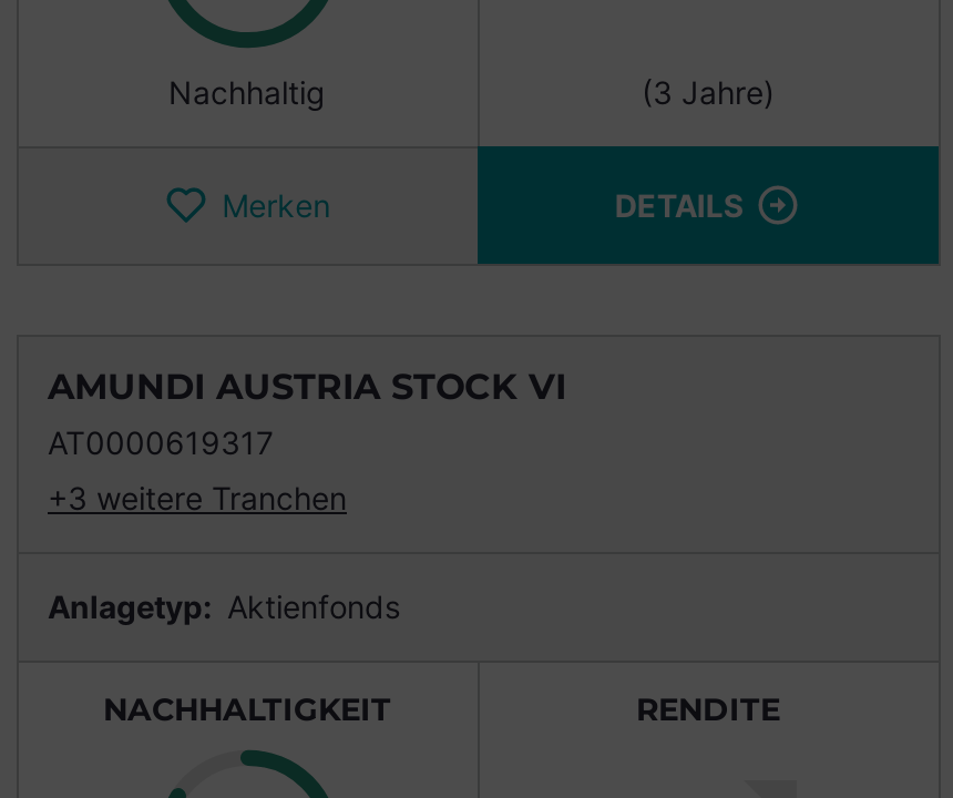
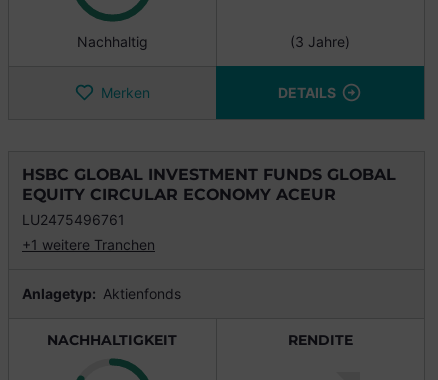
[48,366,566,462] AMUNDI AUSTRIA STOCK VI | AT0000619317 -> [22,165,396,228] HSBC GLOBAL INVESTMENT FUNDS GLOBAL | EQUITY CIRCULAR ECONOMY ACEUR | LU2475496761
[48,479,347,517] +3 weitere Tranchen -> [22,236,155,253] +1 weitere Tranchen

